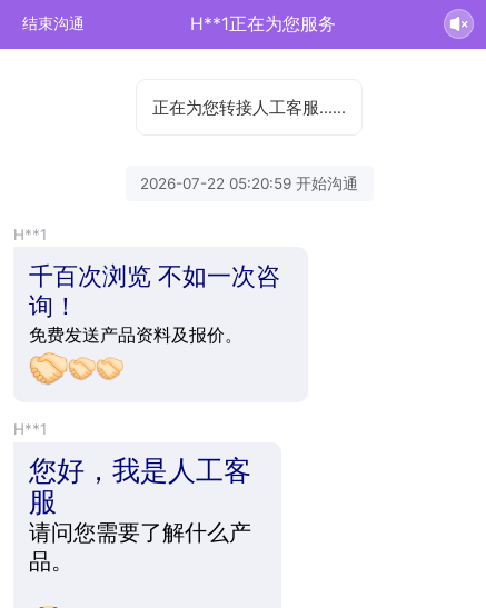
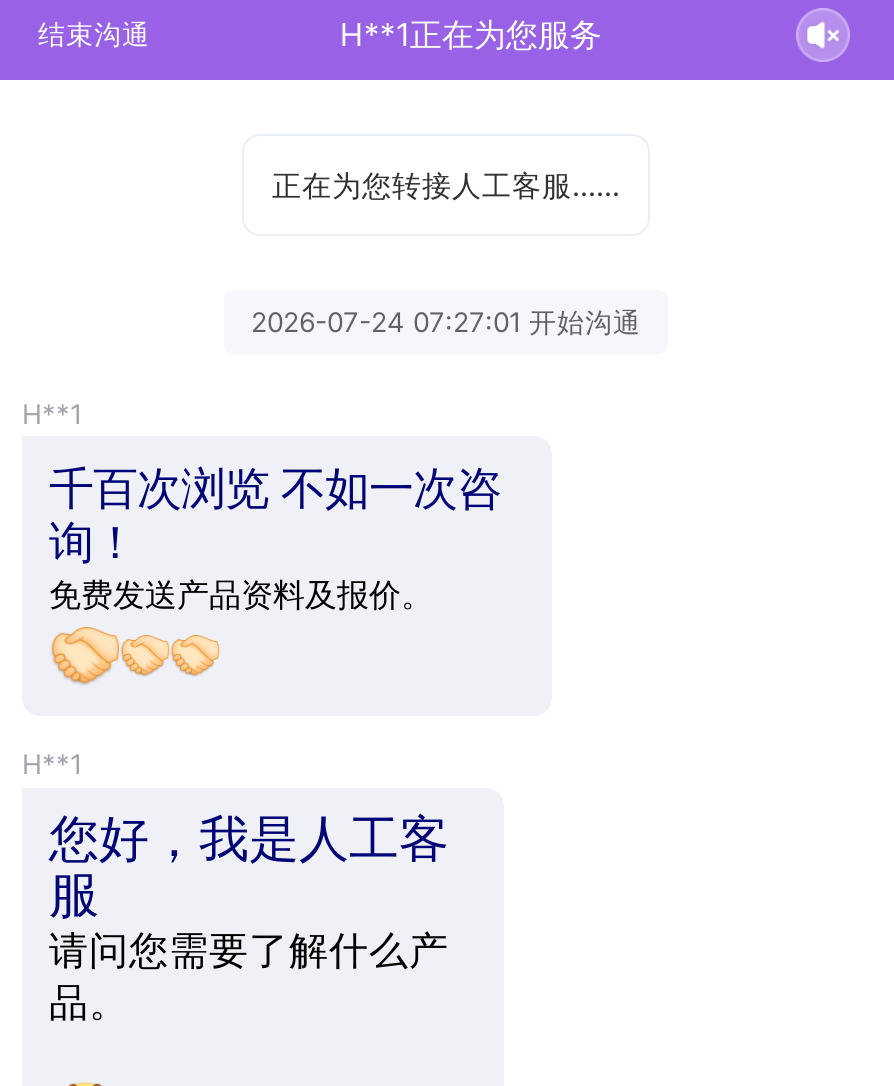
[140,174,358,192] 2026-07-22 05:20:59 开始沟通 -> [251,306,641,338] 2026-07-24 07:27:01 开始沟通

